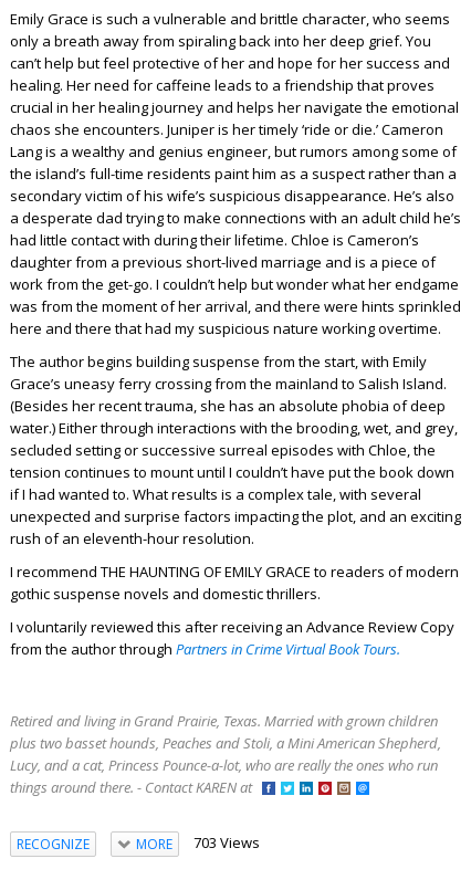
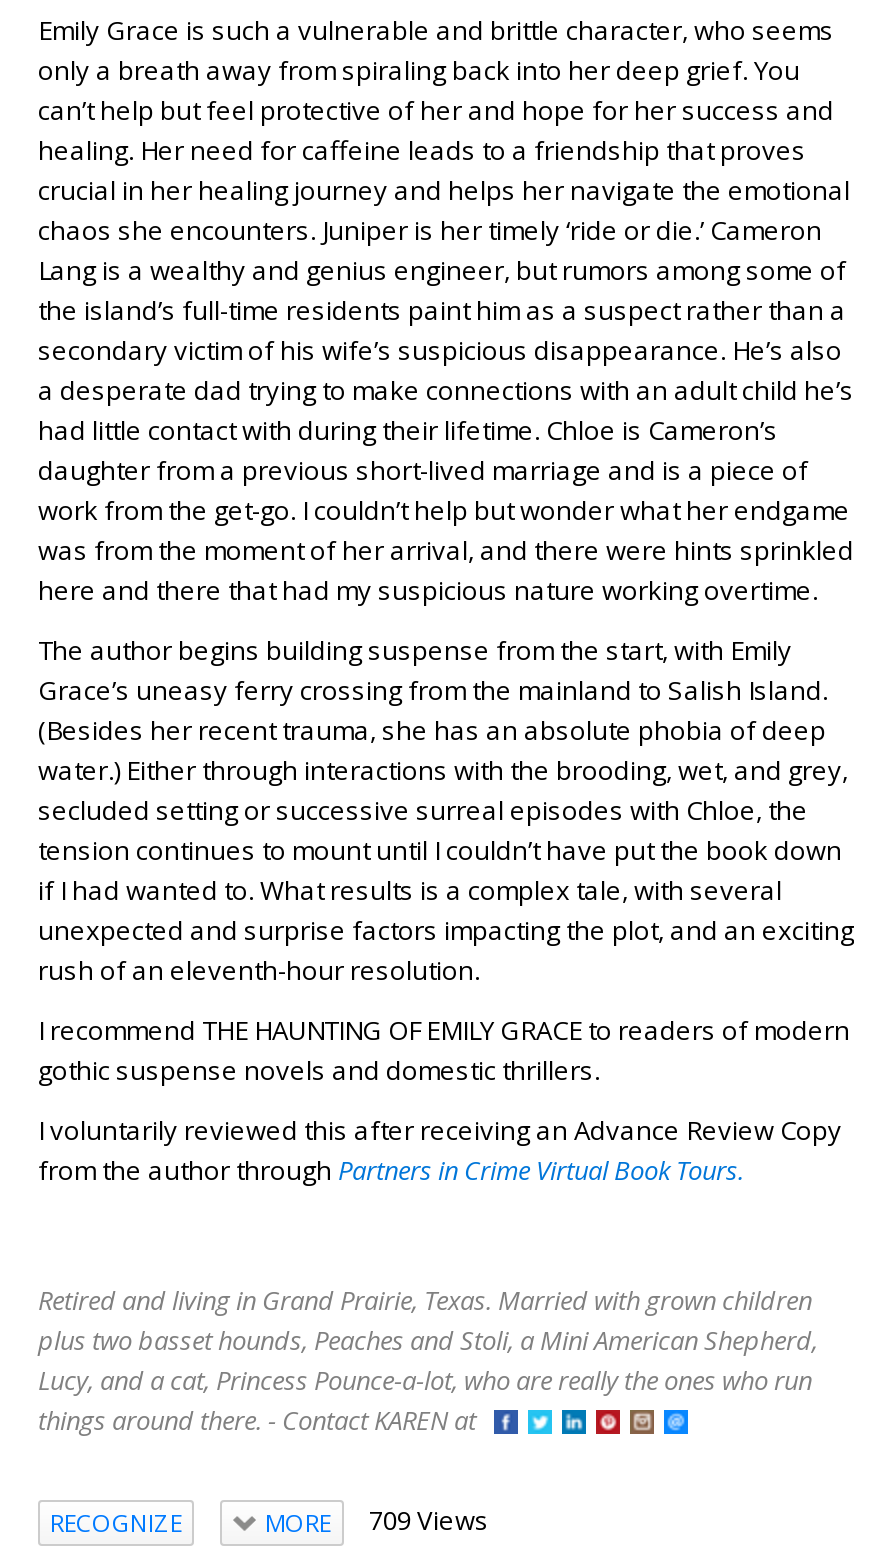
[135,833,259,854] MORE 703 Views -> [265,1502,489,1540] MORE 709 Views

